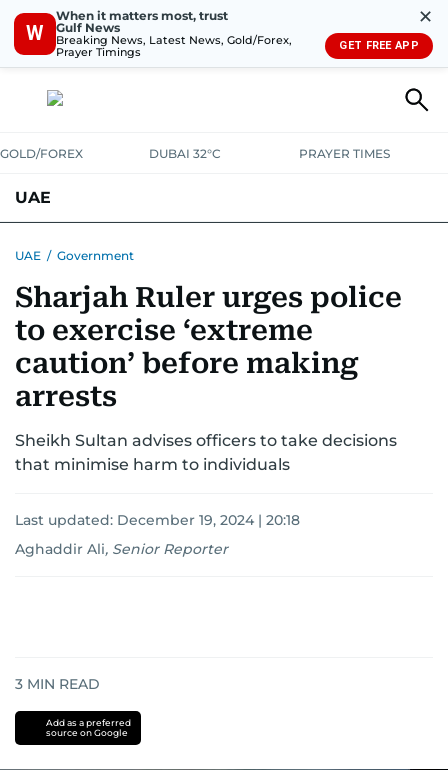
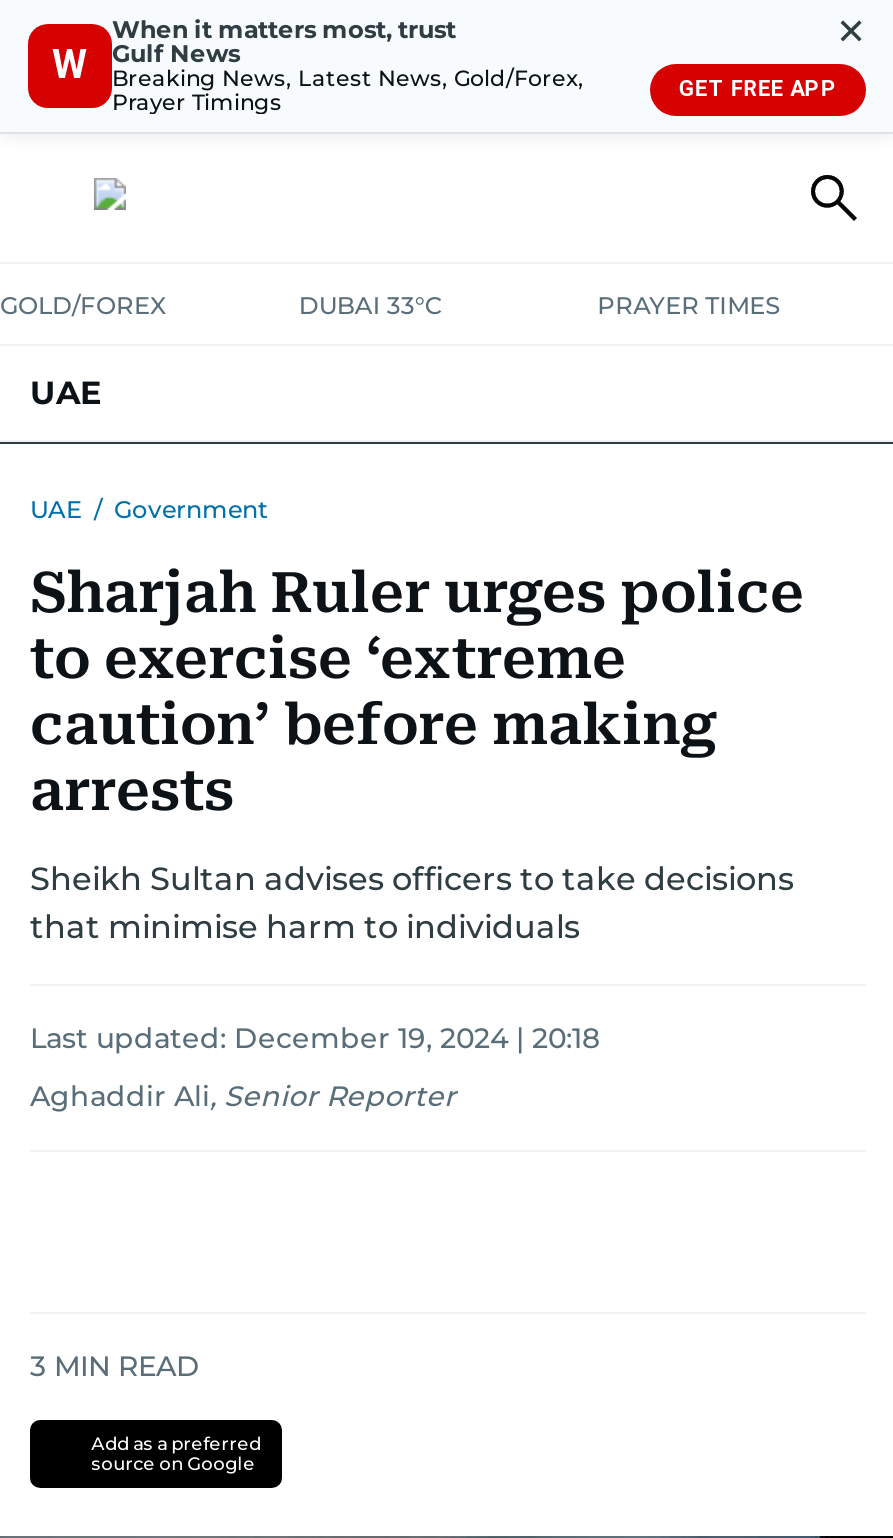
[149,146,221,161] DUBAI 32°C -> [299,290,443,320] DUBAI 33°C

